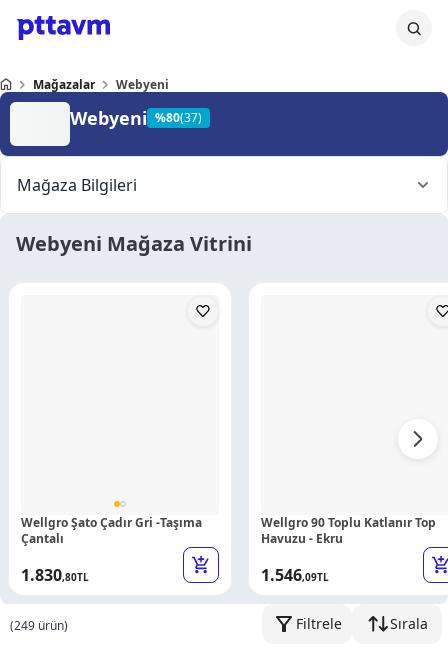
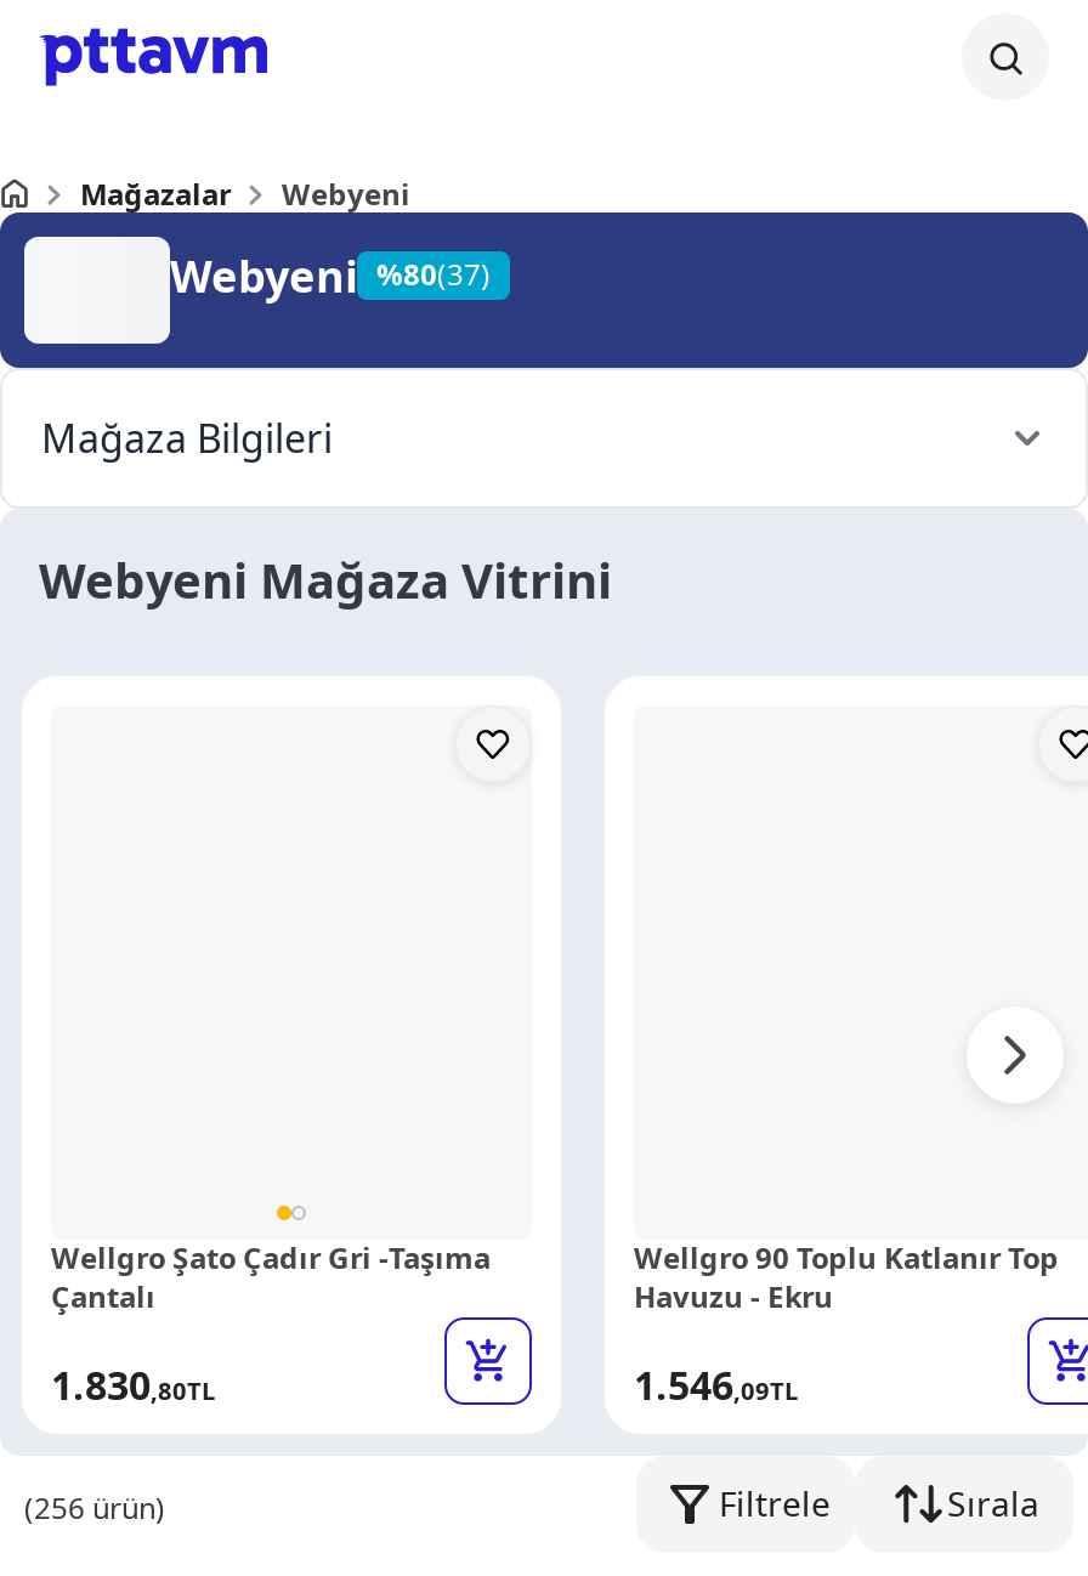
[10,617,68,634] (249 ürün) -> [24,1487,165,1529] (256 ürün)

